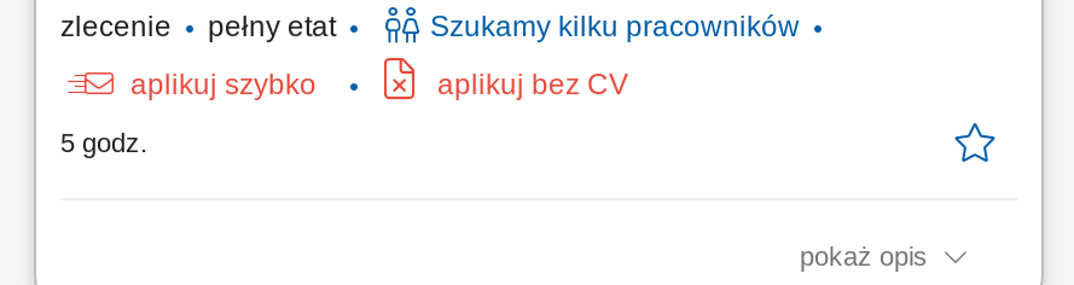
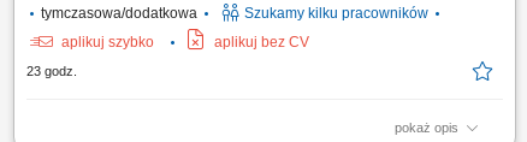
[60,10,343,43] zlecenie | pełny etat -> [37,5,201,22] tymczasowa/dodatkowa
[60,128,147,157] 5 godz. -> [26,64,77,78] 23 godz.

